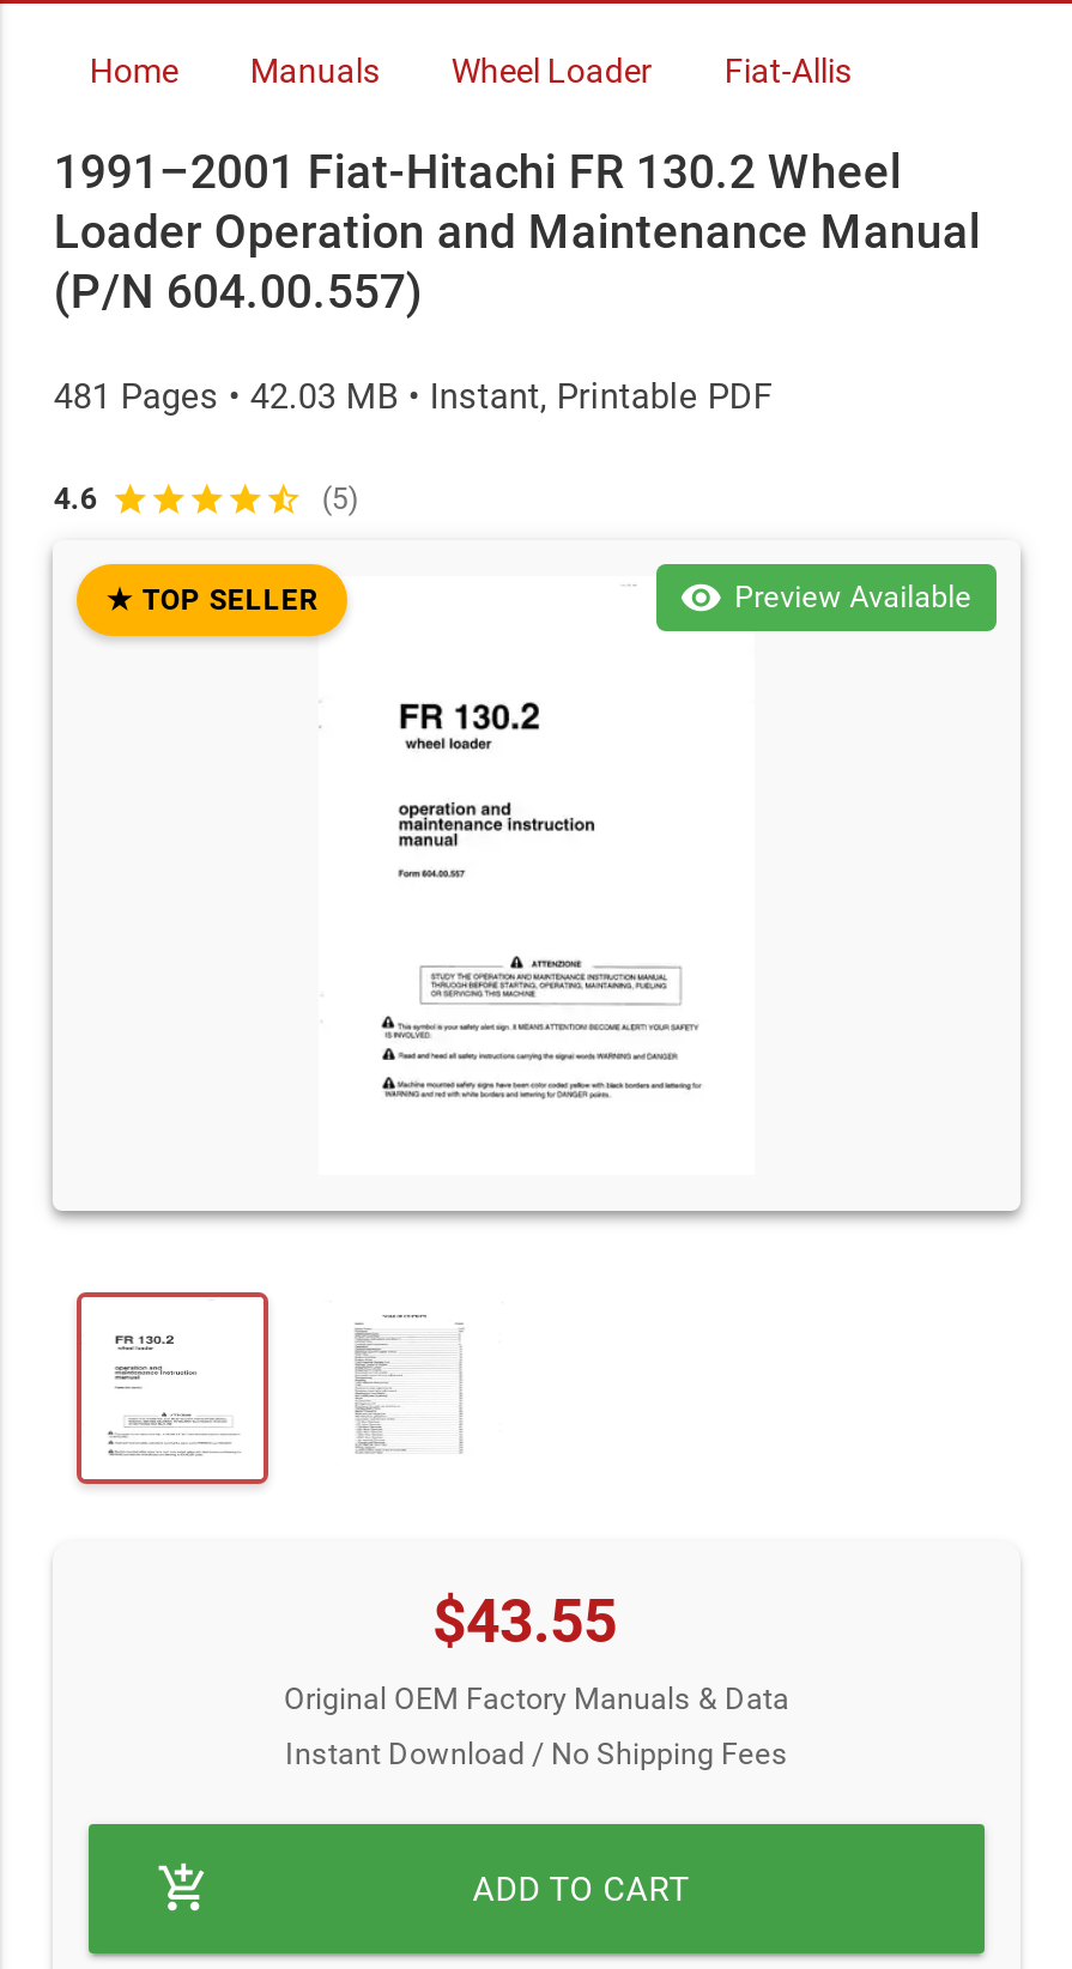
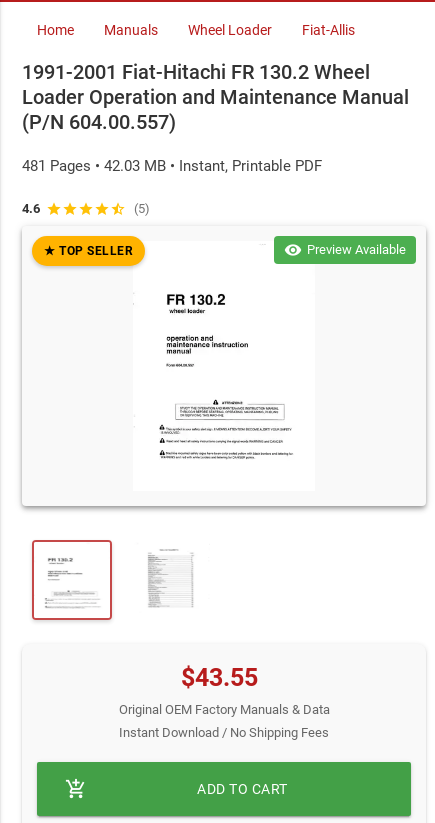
[54,146,902,201] 1991–2001 Fiat-Hitachi FR 130.2 Wheel -> [22,61,370,84] 1991-2001 Fiat-Hitachi FR 130.2 Wheel

